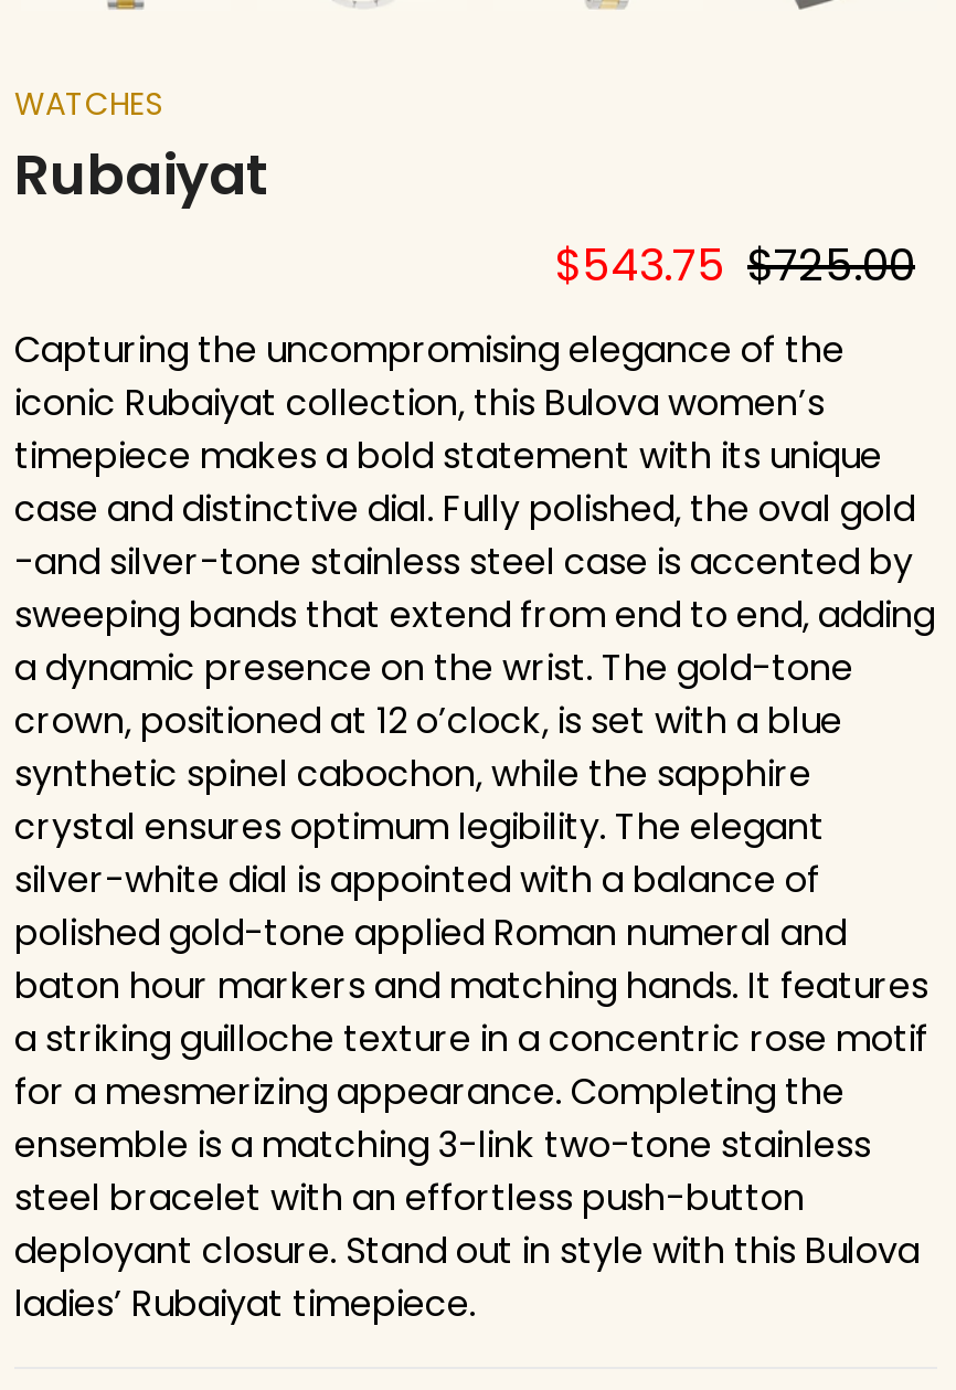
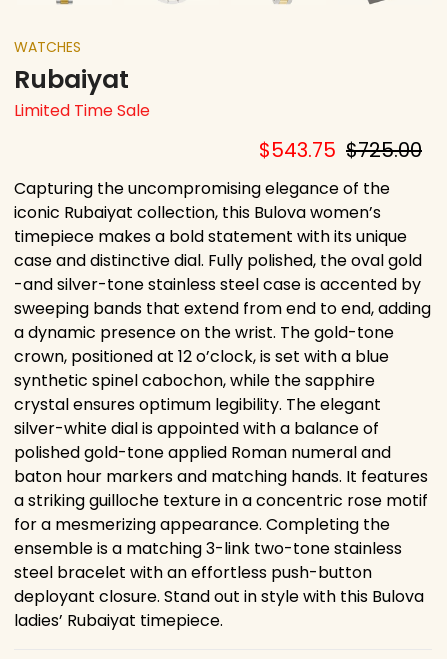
none -> [14,99,150,122] Limited Time Sale

